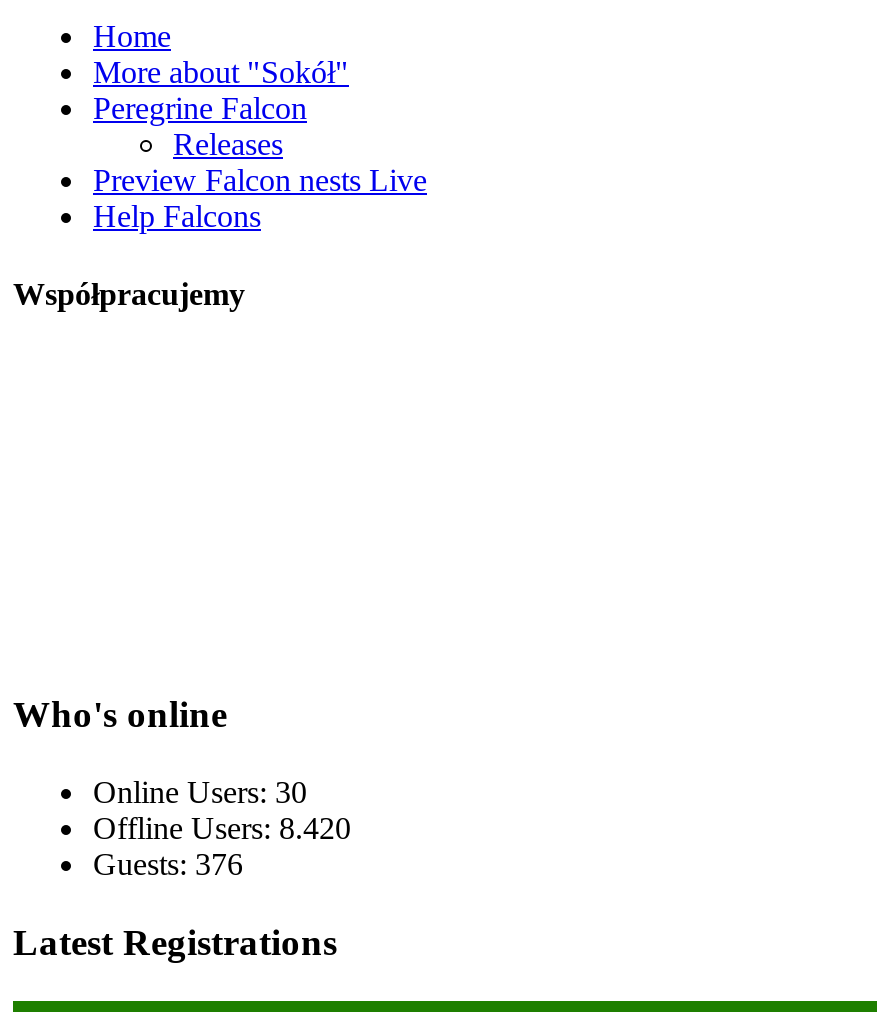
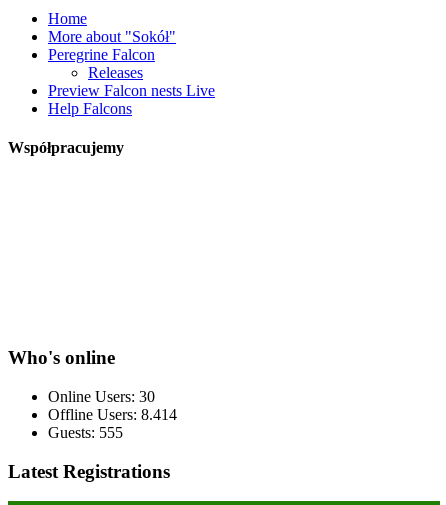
[93,811,351,845] Offline Users: 8.420 -> [48,406,177,423] Offline Users: 8.414
[93,847,243,881] Guests: 376 -> [48,424,123,441] Guests: 555

